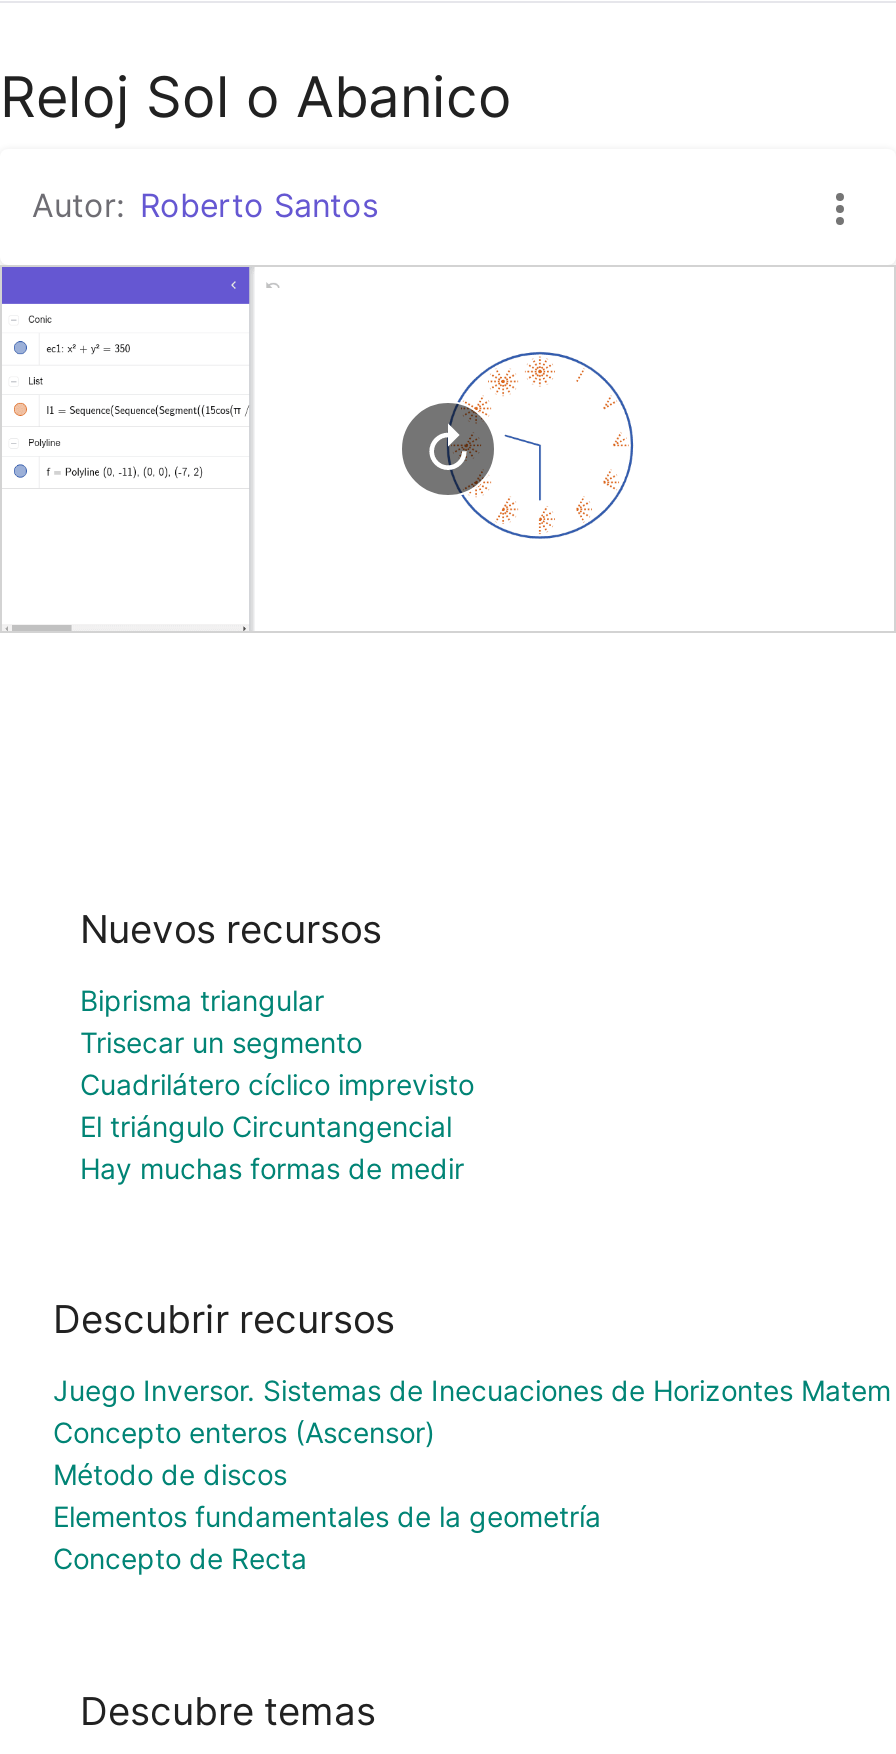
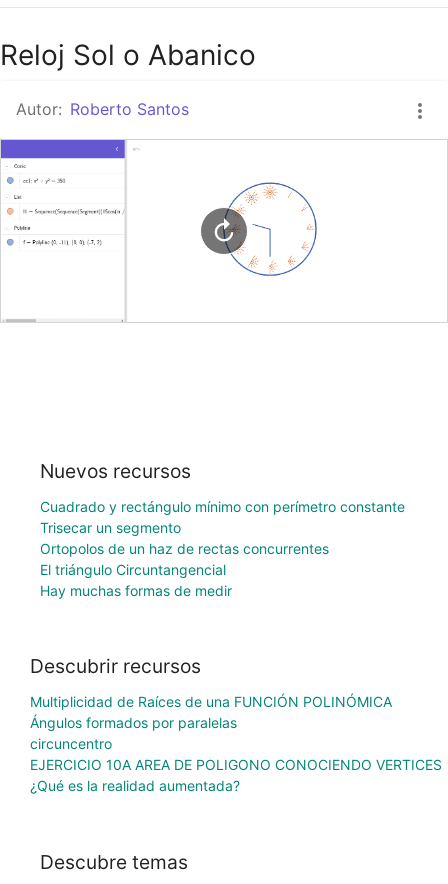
[80,983,324,1017] Biprisma triangular -> [40,498,405,515] Cuadrado y rectángulo mínimo con perímetro constante
[80,1067,474,1101] Cuadrilátero cíclico imprevisto -> [40,540,329,557] Ortopolos de un haz de rectas concurrentes
[53,1374,891,1576] Juego Inversor. Sistemas de Inecuaciones de Horizontes Matem | Concepto enteros (Ascensor) | Método de discos | Elementos fundamentales de la geometría | Concepto de Recta -> [30,693,442,794] Multiplicidad de Raíces de una FUNCIÓN POLINÓMICA | Ángulos formados por paralelas | circuncentro | EJERCICIO 10A AREA DE POLIGONO CONOCIENDO VERTICES | ¿Qué es la realidad aumentada?

